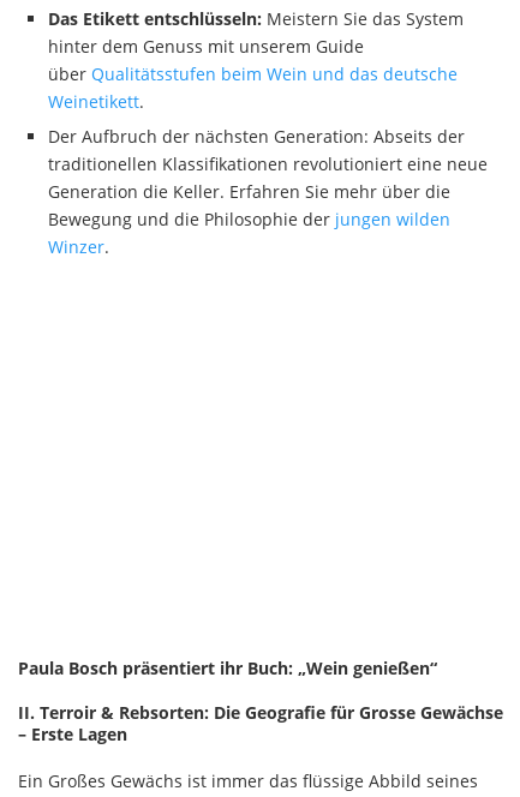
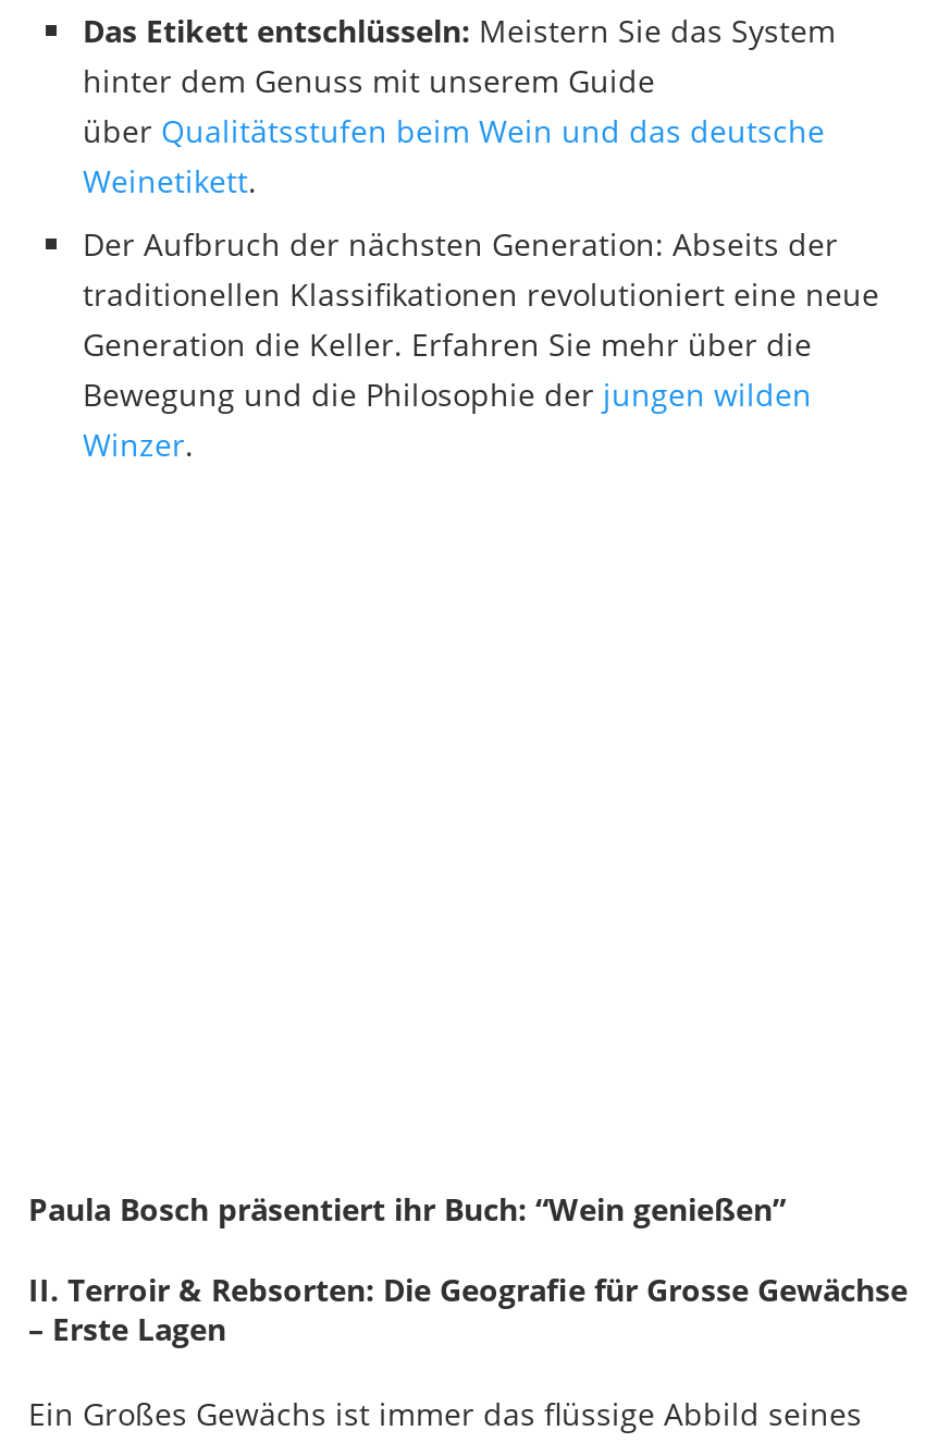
[18,657,437,680] Paula Bosch präsentiert ihr Buch: „Wein genießen“ -> [28,1189,786,1231] Paula Bosch präsentiert ihr Buch: “Wein genießen”

